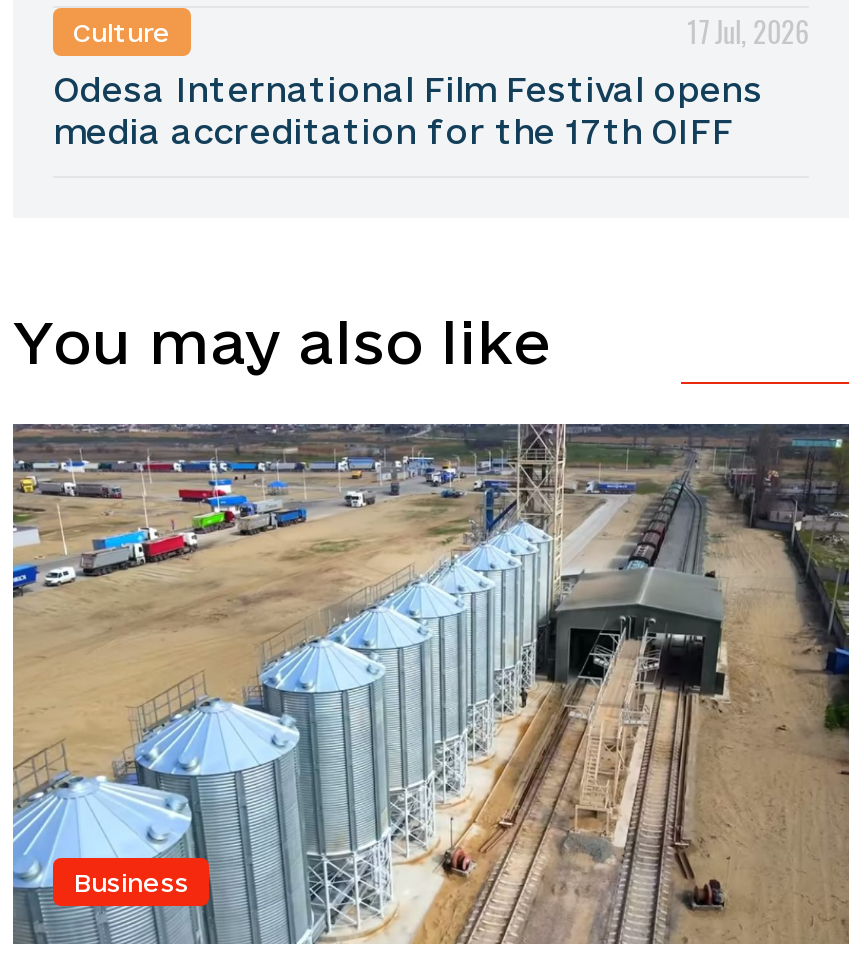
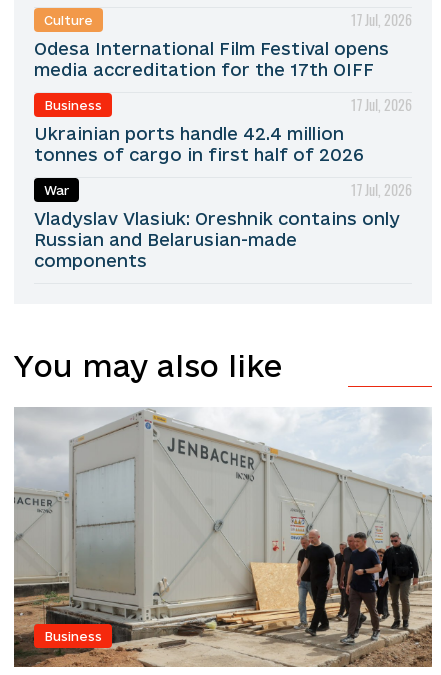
none -> [34,94,412,269] Business | 17 Jul, 2026 | Ukrainian ports handle 42.4 million | tonnes of cargo in first half of 2026 | War | 17 Jul, 2026 | Vladyslav Vlasiuk: Oreshnik contains only | Russian and Belarusian-made | components
[11,422,851,946] [image] -> [13,407,432,668] [image]

